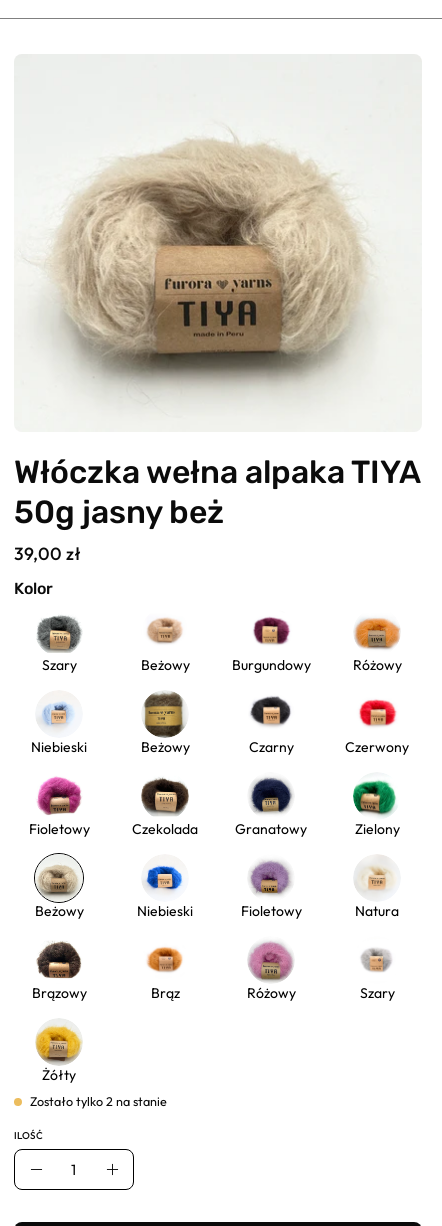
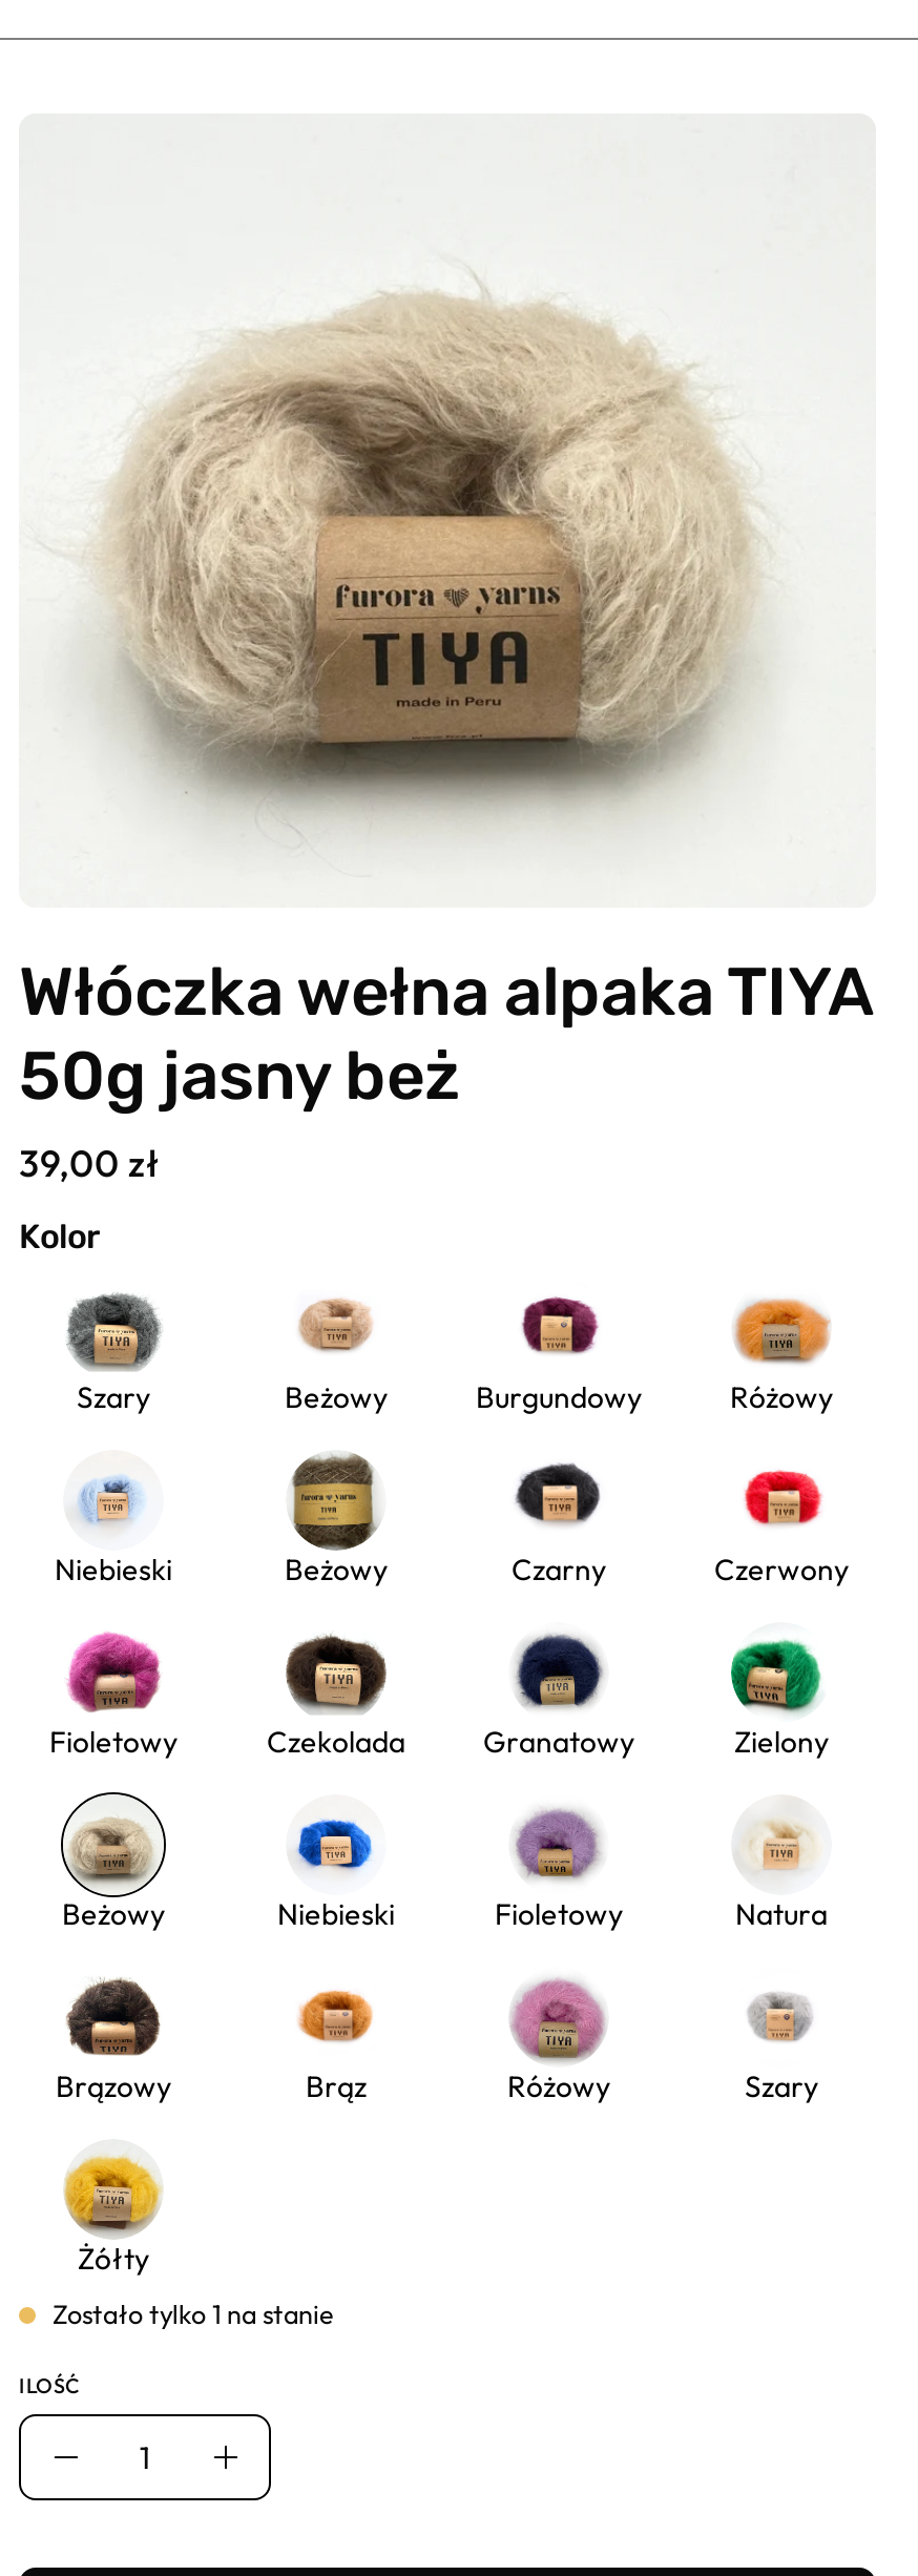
[30,1093,167,1109] Zostało tylko 2 na stanie -> [53,2297,334,2331] Zostało tylko 1 na stanie

